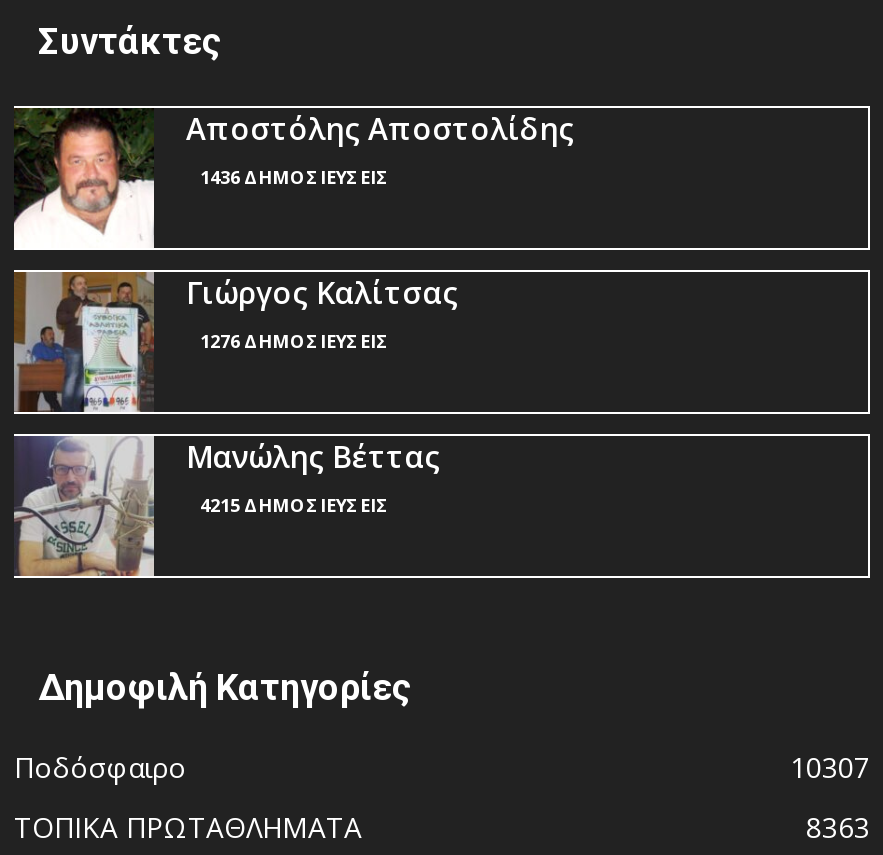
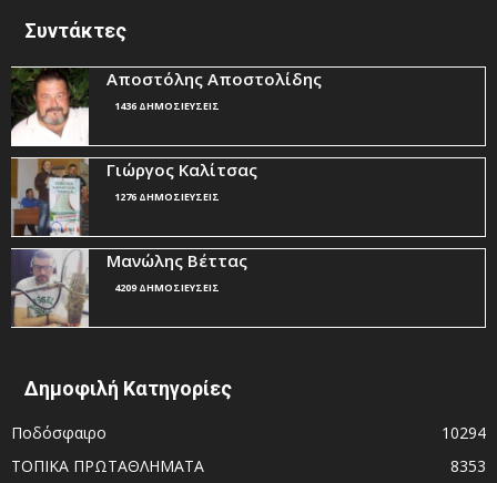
[200,492,390,518] 4215 ΔΗΜΟΣΙΕΥΣΕΙΣ -> [114,280,220,295] 4209 ΔΗΜΟΣΙΕΥΣΕΙΣ
[790,748,870,786] 10307 -> [442,422,486,443] 10294
[806,808,870,846] 8363 -> [450,455,486,476] 8353

